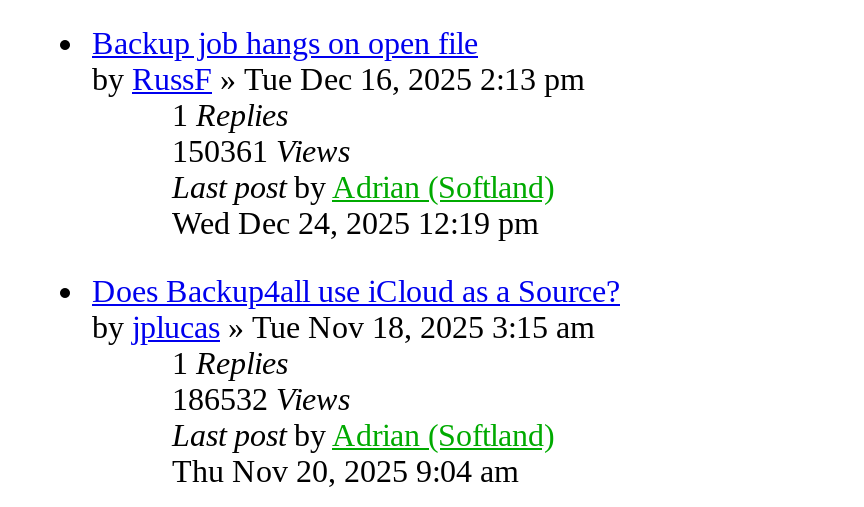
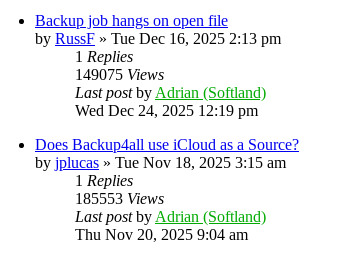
[172,135,350,169] 150361 Views -> [75,66,164,83] 149075 Views
[172,383,350,417] 186532 Views -> [75,190,164,207] 185553 Views

